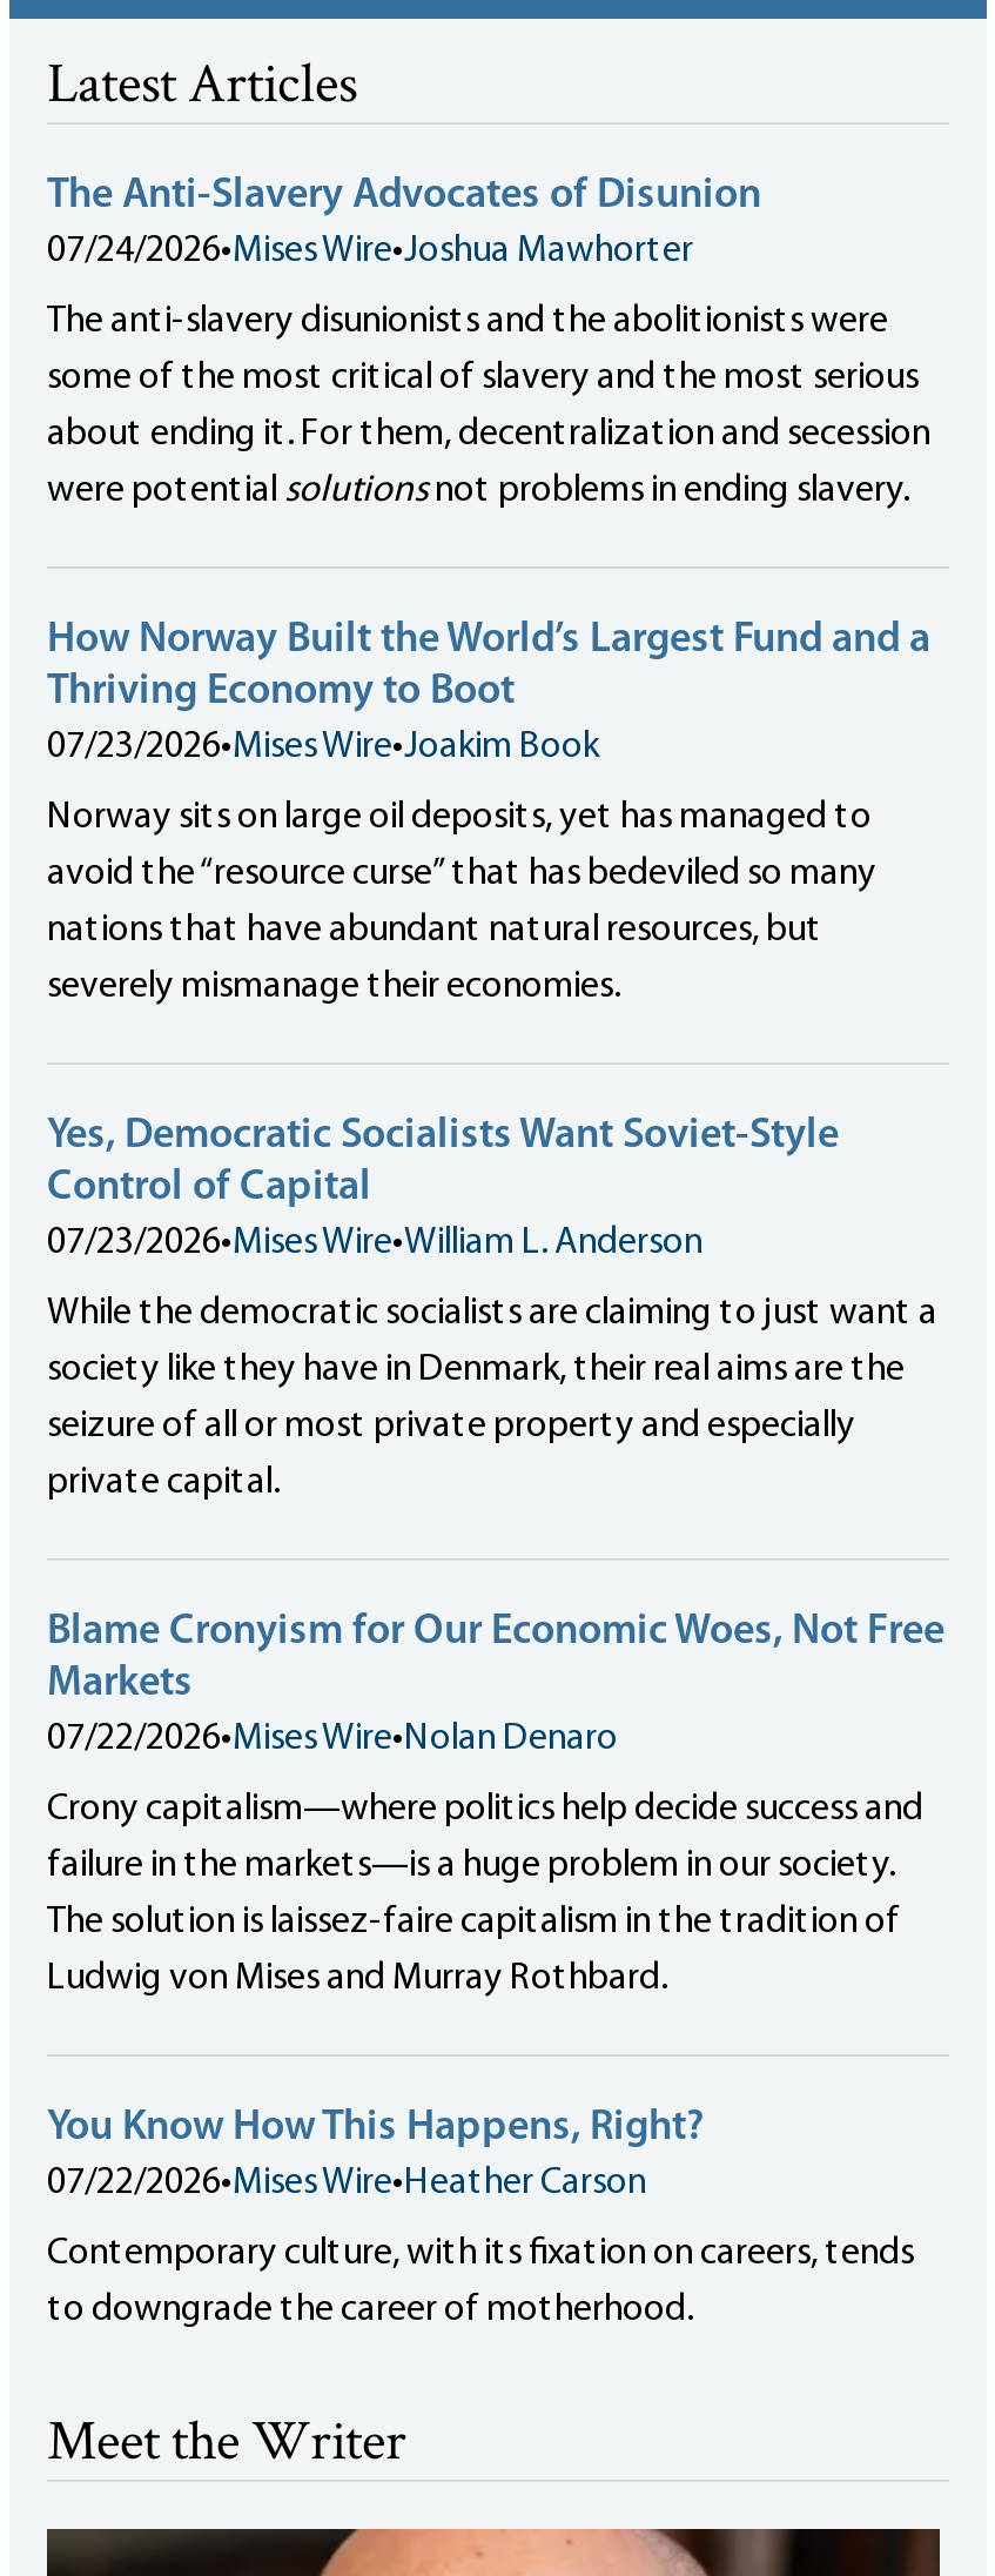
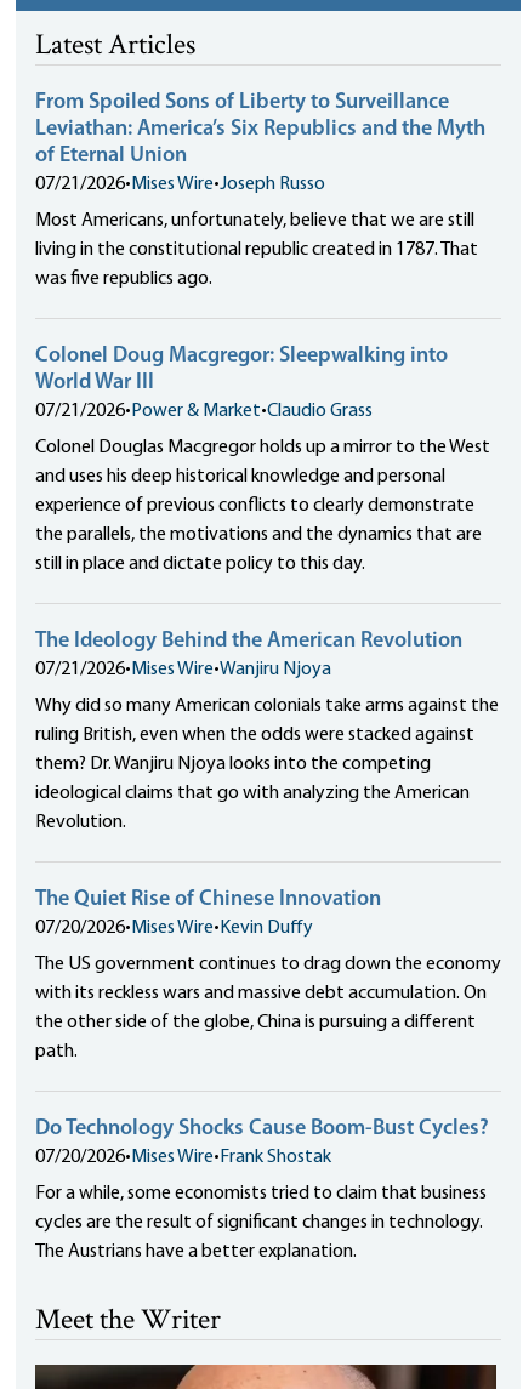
[47,174,944,2329] The Anti-Slavery Advocates of Disunion | 07/24/2026•Mises Wire•Joshua Mawhorter | The anti-slavery disunionists and the abolitionists were | some of the most critical of slavery and the most serious | about ending it. For them, decentralization and secession | were potential solutions not problems in ending slavery. | How Norway Built the World’s Largest Fund and a | Thriving Economy to Boot | 07/23/2026•Mises Wire•Joakim Book | Norway sits on large oil deposits, yet has managed to | avoid the “resource curse” that has bedeviled so many | nations that have abundant natural resources, but | severely mismanage their economies. | Yes, Democratic Socialists Want Soviet-Style | Control of Capital | 07/23/2026•Mises Wire•William L. Anderson | While the democratic socialists are claiming to just want a | society like they have in Denmark, their real aims are the | seizure of all or most private property and especially | private capital. | Blame Cronyism for Our Economic Woes, Not Free | Markets | 07/22/2026•Mises Wire•Nolan Denaro | Crony capitalism—where politics help decide success and | failure in the markets—is a huge problem in our society. | The solution is laissez-faire capitalism in the tradition of | Ludwig von Mises and Murray Rothbard. | You Know How This Happens, Right? | 07/22/2026•Mises Wire•Heather Carson | Contemporary culture, with its fixation on careers, tends | to downgrade the career of motherhood. -> [35,91,501,1262] From Spoiled Sons of Liberty to Surveillance | Leviathan: America’s Six Republics and the Myth | of Eternal Union | 07/21/2026• Mises Wire•Joseph Russo | Most Americans, unfortunately, believe that we are still | living in the constitutional republic created in 1787. That | was five republics ago. | Colonel Doug Macgregor: Sleepwalking into | World War III | 07/21/2026• Power & Market•Claudio Grass | Colonel Douglas Macgregor holds up a mirror to the West | and uses his deep historical knowledge and personal | experience of previous conflicts to clearly demonstrate | the parallels, the motivations and the dynamics that are | still in place and dictate policy to this day. | The Ideology Behind the American Revolution | 07/21/2026• Mises Wire•Wanjiru Njoya | Why did so many American colonials take arms against the | ruling British, even when the odds were stacked against | them? Dr. Wanjiru Njoya looks into the competing | ideological claims that go with analyzing the American | Revolution. | The Quiet Rise of Chinese Innovation | 07/20/2026• Mises Wire• Kevin Duffy | The US government continues to drag down the economy | with its reckless wars and massive debt accumulation. On | the other side of the globe, China is pursuing a different | path. | Do Technology Shocks Cause Boom-Bust Cycles? | 07/20/2026• Mises Wire• Frank Shostak | For a while, some economists tried to claim that business | cycles are the result of significant changes in technology. | The Austrians have a better explanation.

